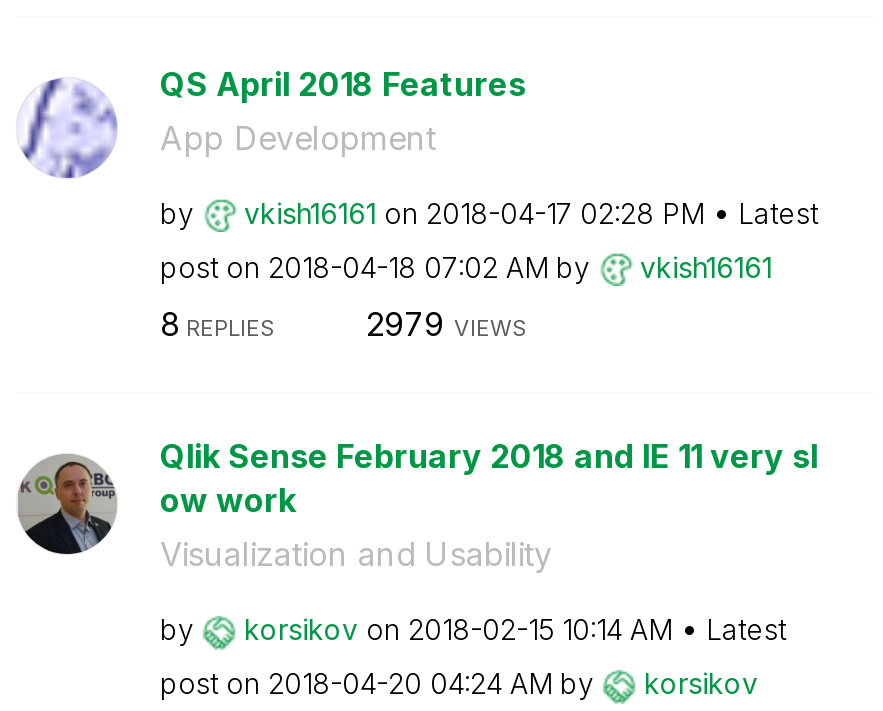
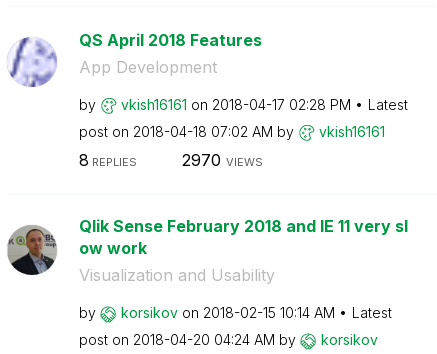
[366,304,528,344] 2979 VIEWS -> [181,150,262,170] 2970 VIEWS

